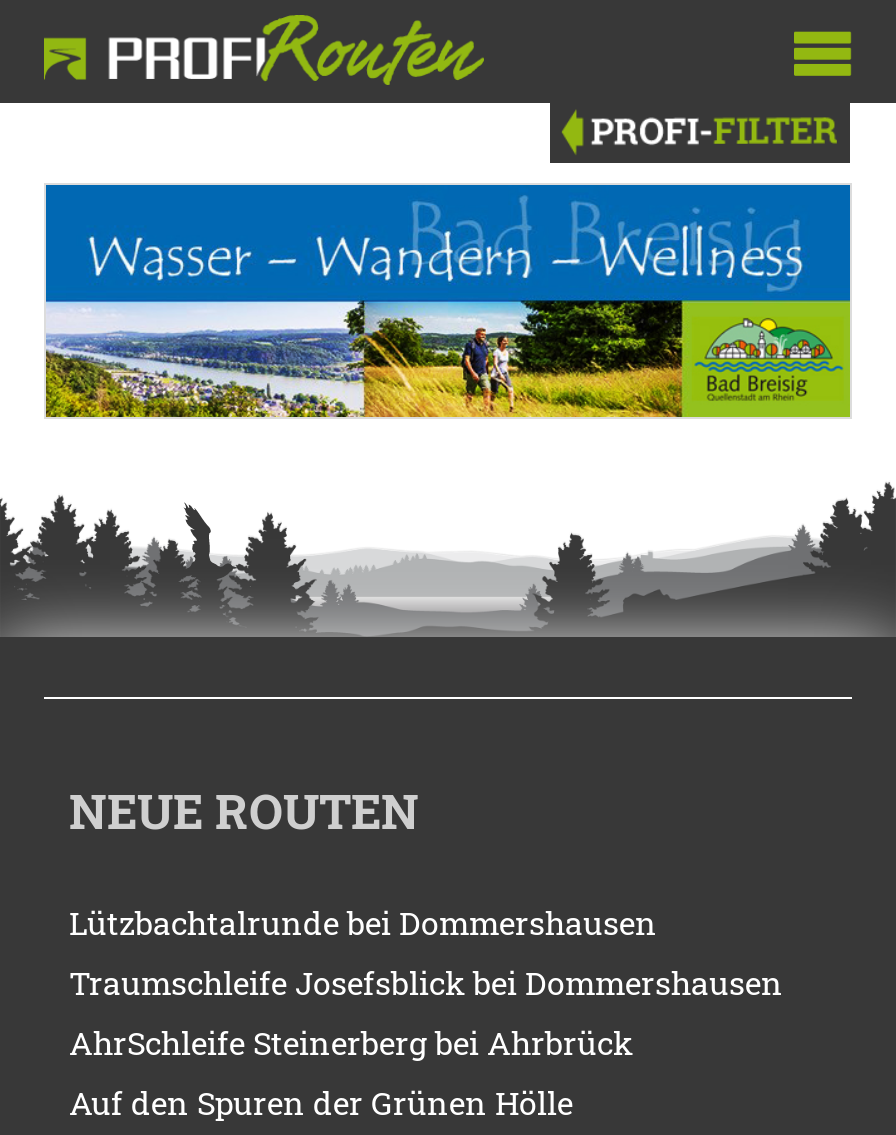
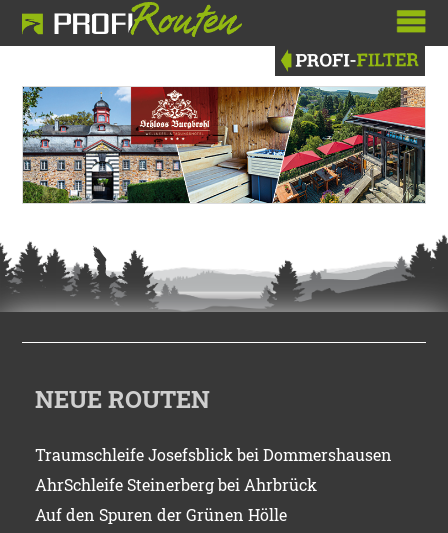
[44,183,852,419] [image] -> [22,86,426,204] [image]
[69,900,657,942] Lützbachtalrunde bei Dommershausen -> none

